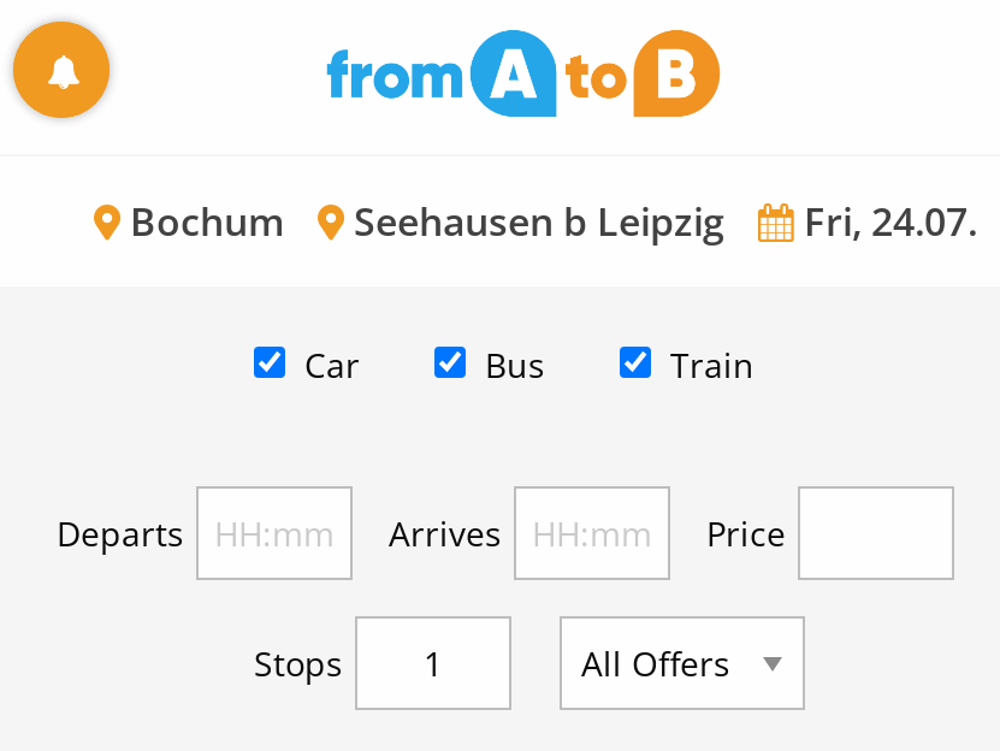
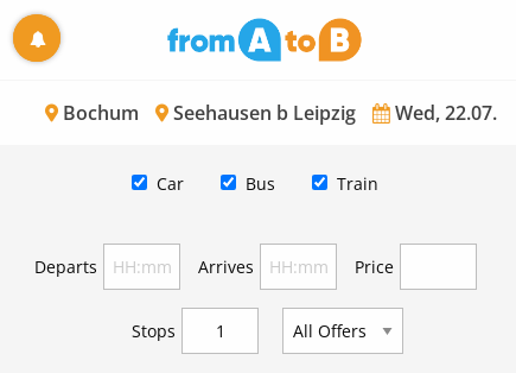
[120,194,977,247] Bochum Seehausen b Leipzig Fri, 24.07. -> [58,99,496,125] Bochum Seehausen b Leipzig Wed, 22.07.

